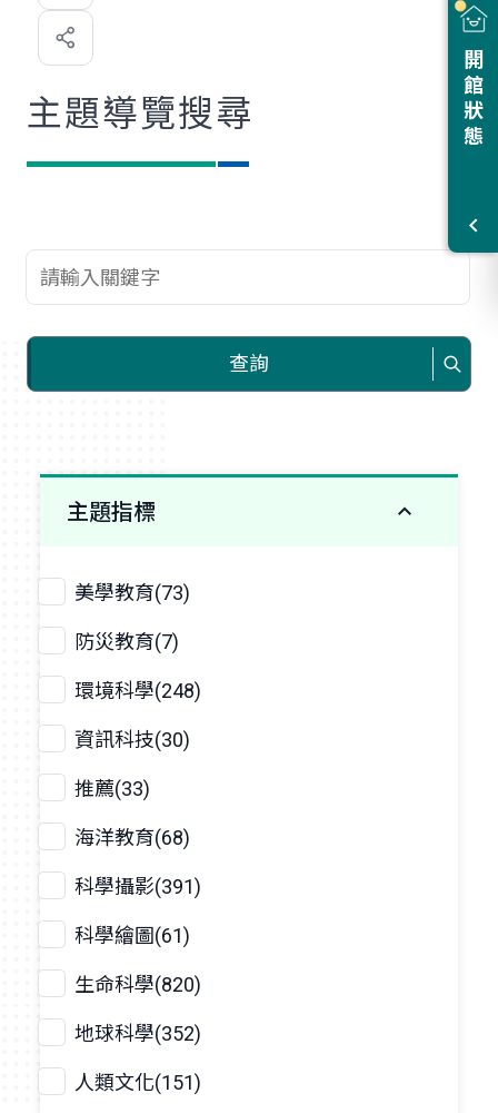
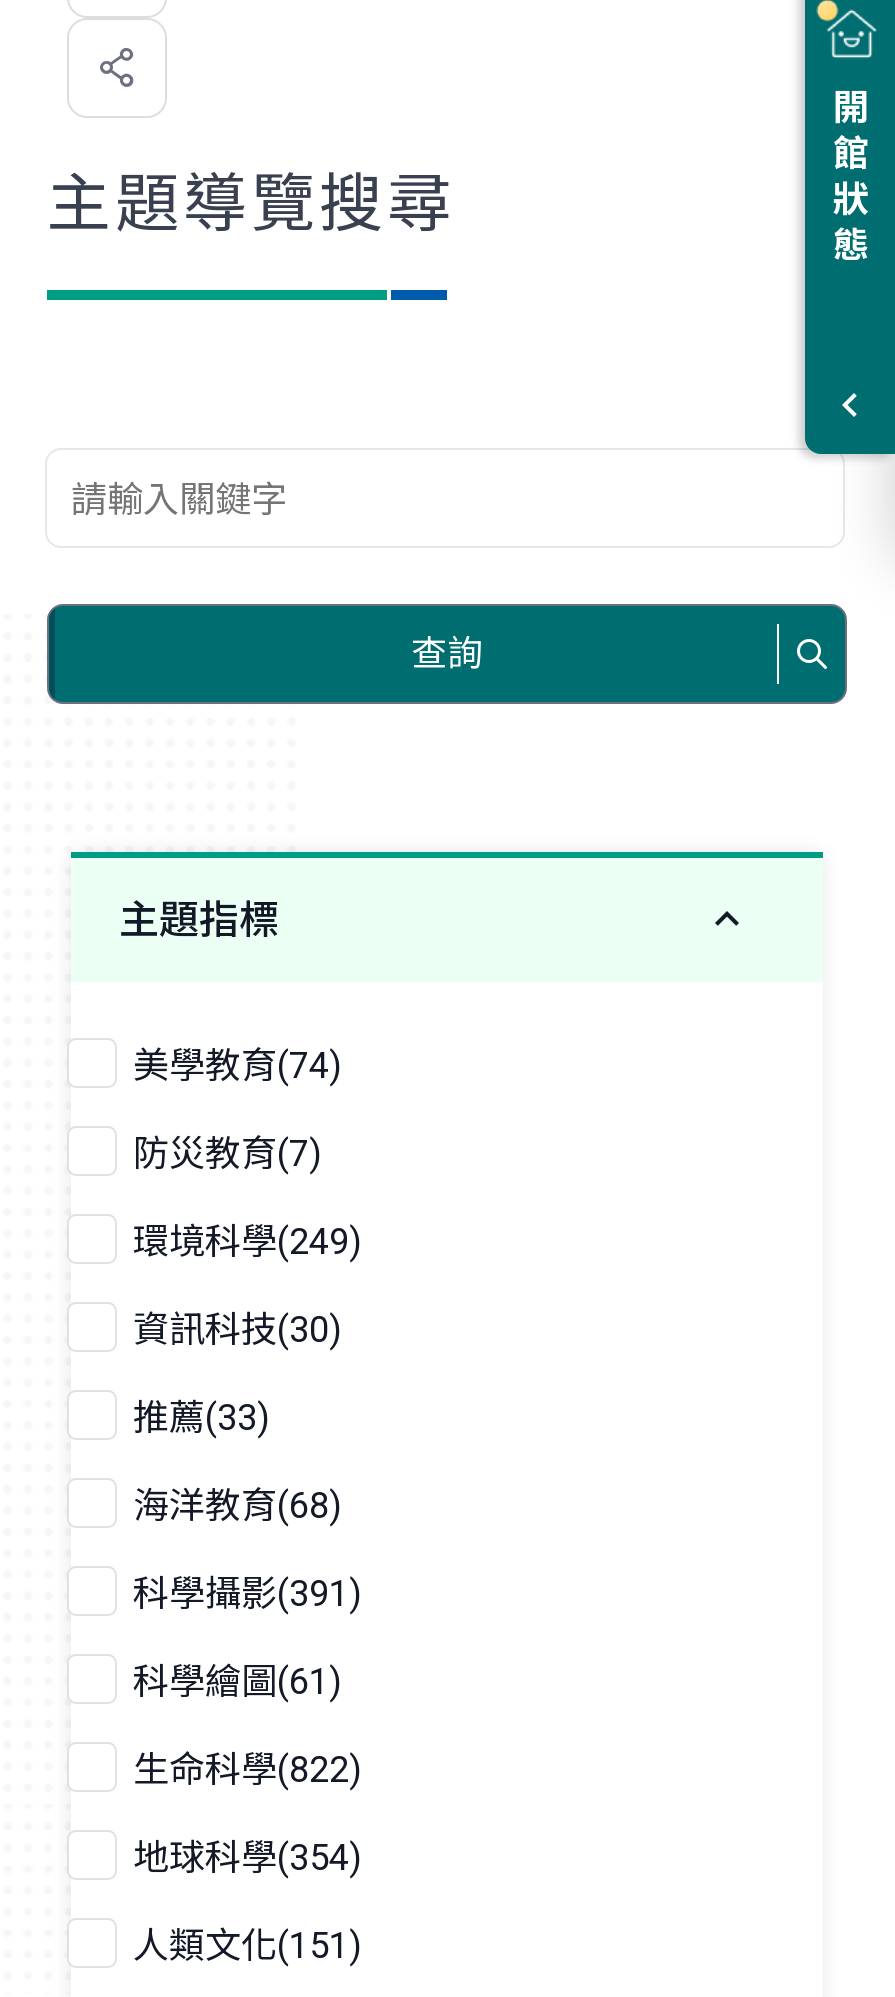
[74,581,190,604] 美學教育(73) -> [133,1044,341,1086] 美學教育(74)
[74,679,201,702] 環境科學(248) -> [133,1220,361,1262] 環境科學(249)
[74,973,201,996] 生命科學(820) -> [133,1748,361,1790] 生命科學(822)
[74,1022,201,1045] 地球科學(352) -> [133,1836,361,1878] 地球科學(354)

